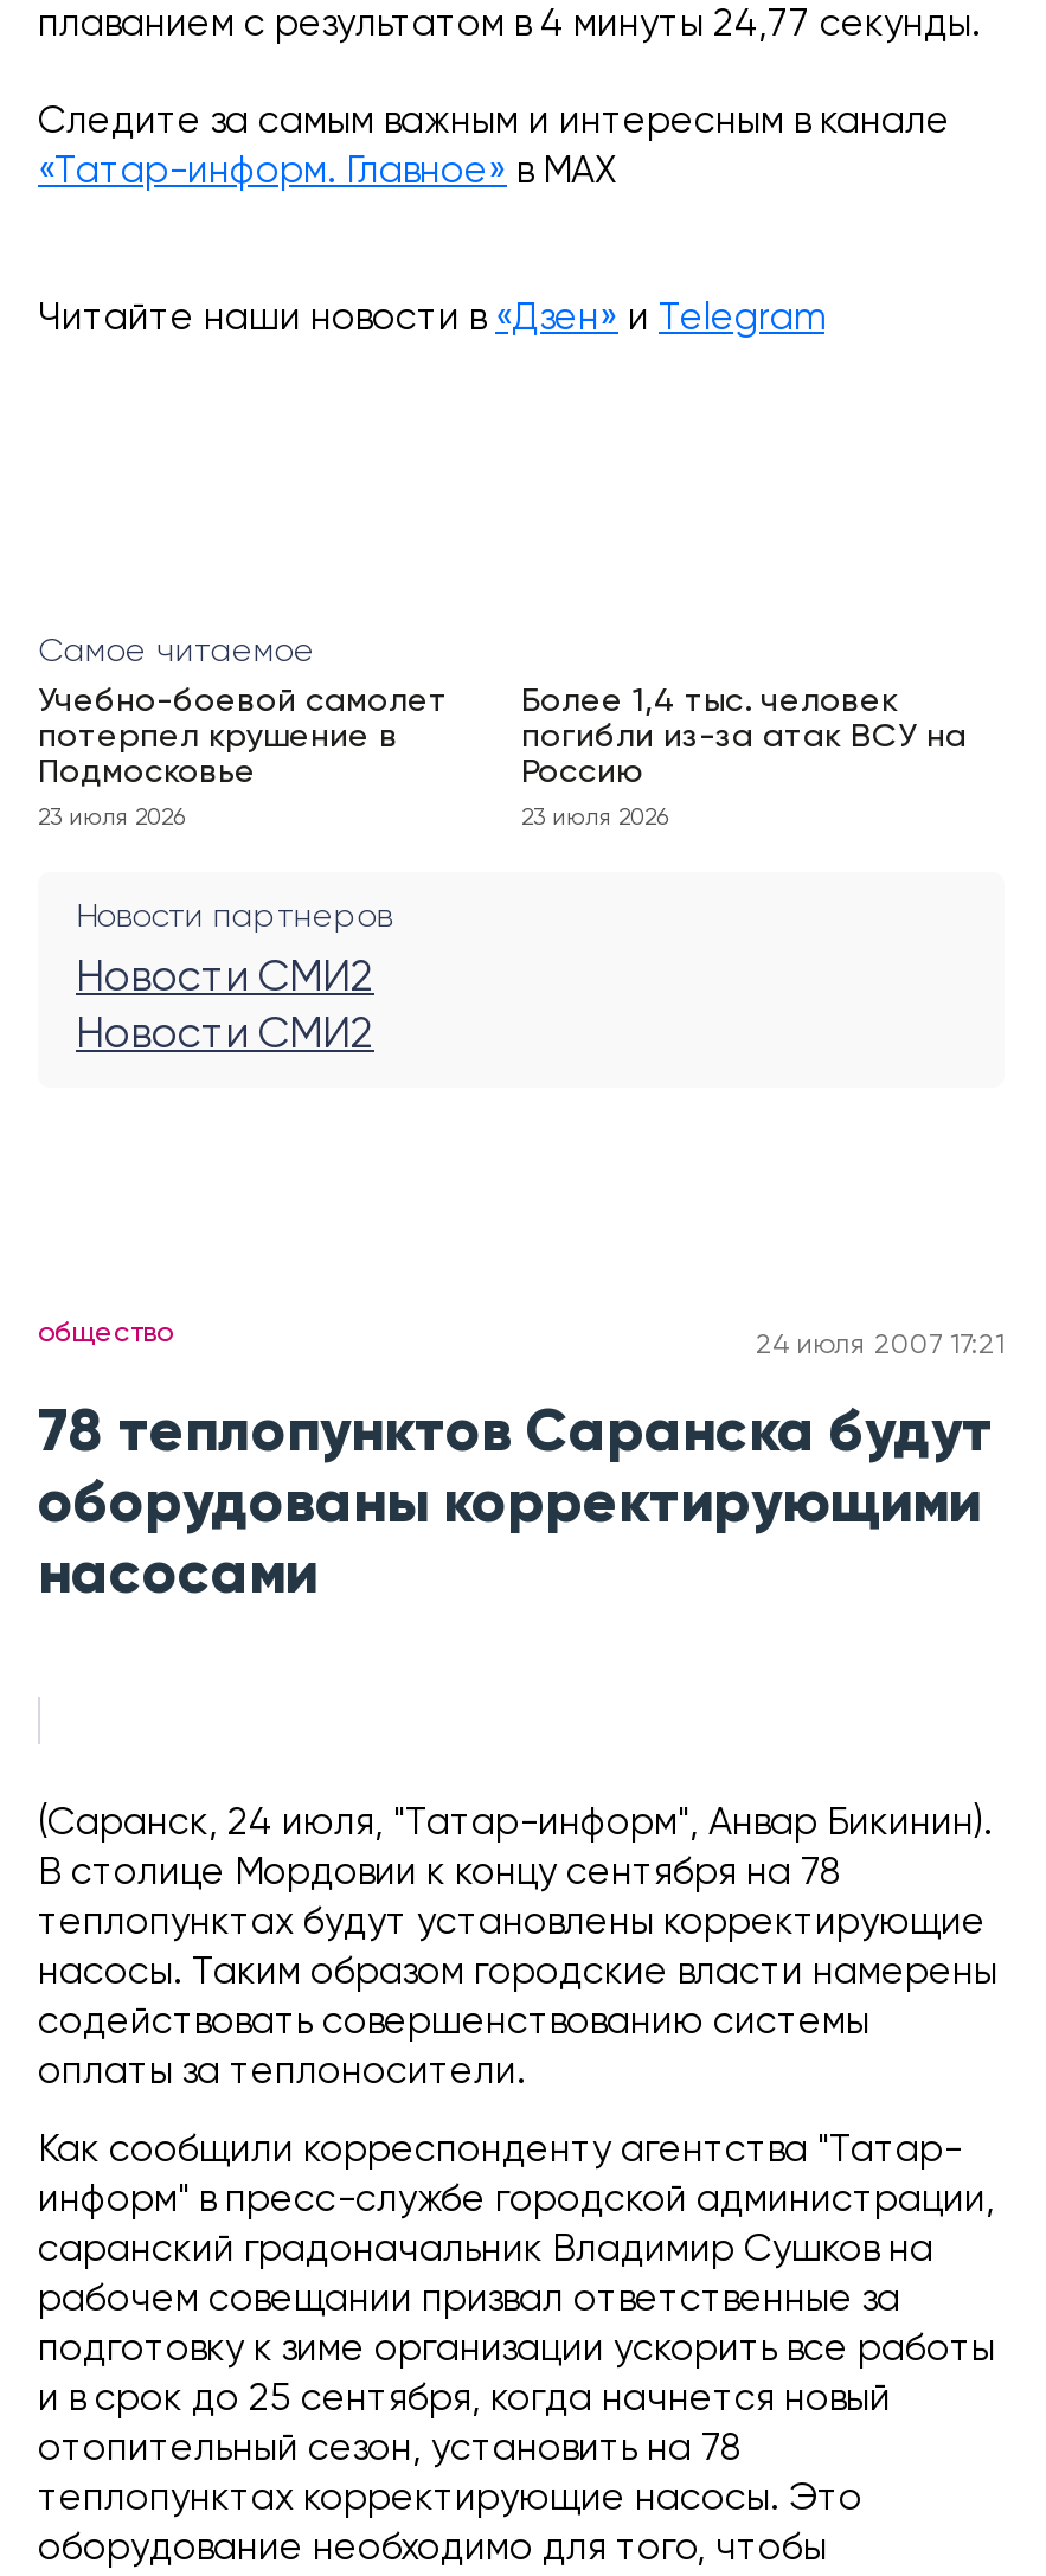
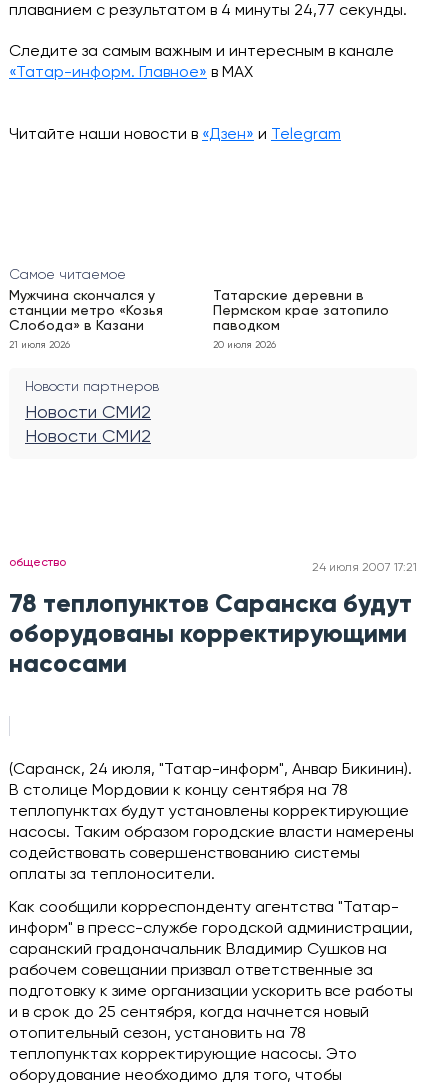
[38,685,448,789] Учебно-боевой самолет | потерпел крушение в | Подмосковье -> [9,289,163,333] Мужчина скончался у | станции метро «Козья | Слобода» в Казани
[521,685,967,789] Более 1,4 тыс. человек | погибли из-за атак ВСУ на | Россию -> [213,289,389,333] Татарские деревни в | Пермском крае затопило | паводком
[38,806,185,829] 23 июля 2026 -> [9,340,70,350] 21 июля 2026
[521,806,668,829] 23 июля 2026 -> [213,340,276,350] 20 июля 2026

